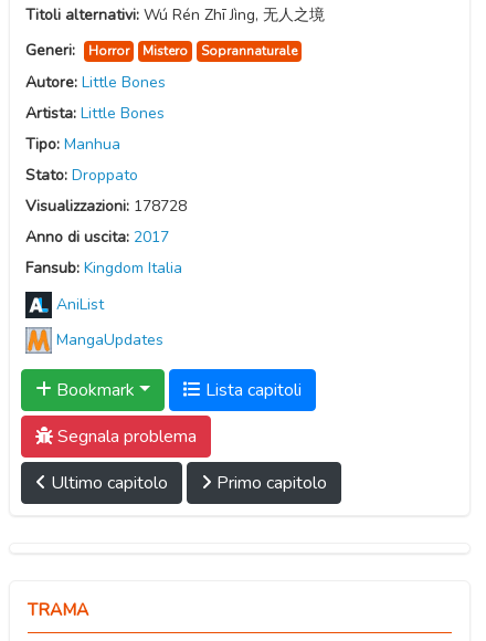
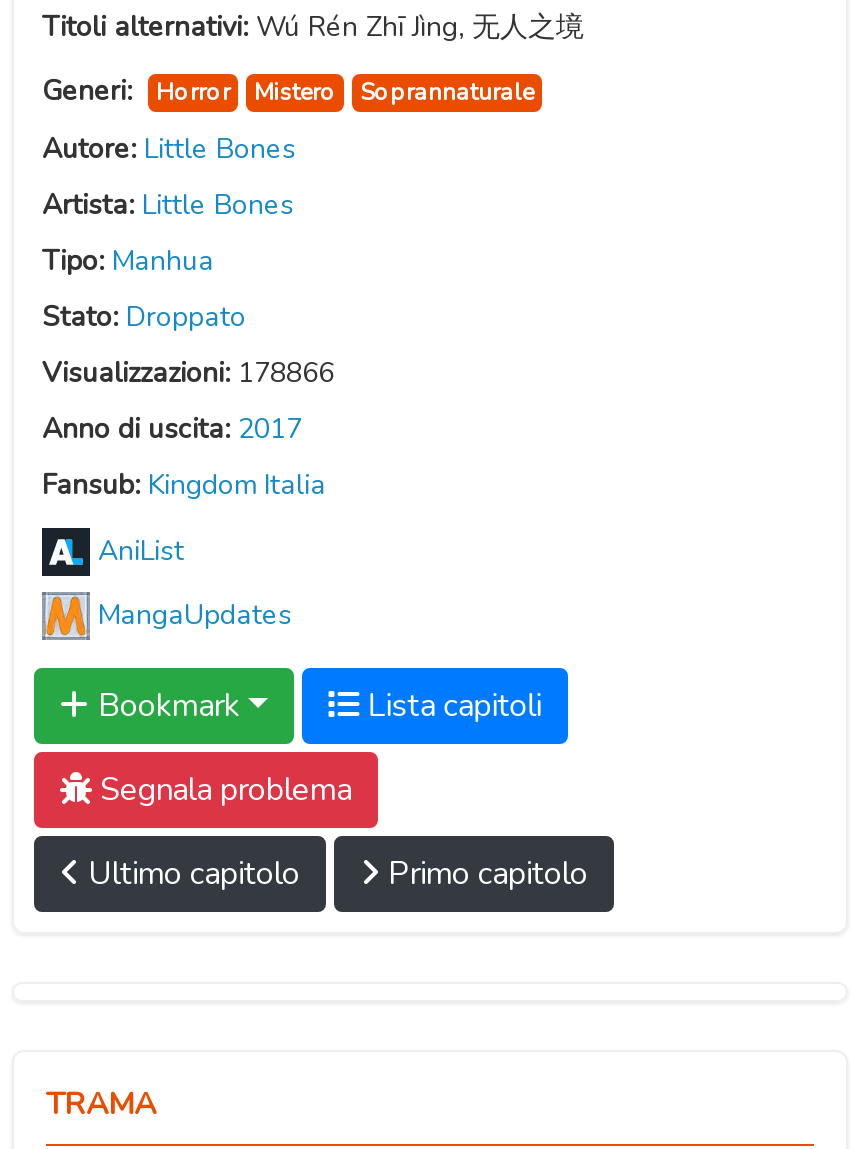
[25,196,187,217] Visualizzazioni: 178728 -> [42,354,334,392] Visualizzazioni: 178866

